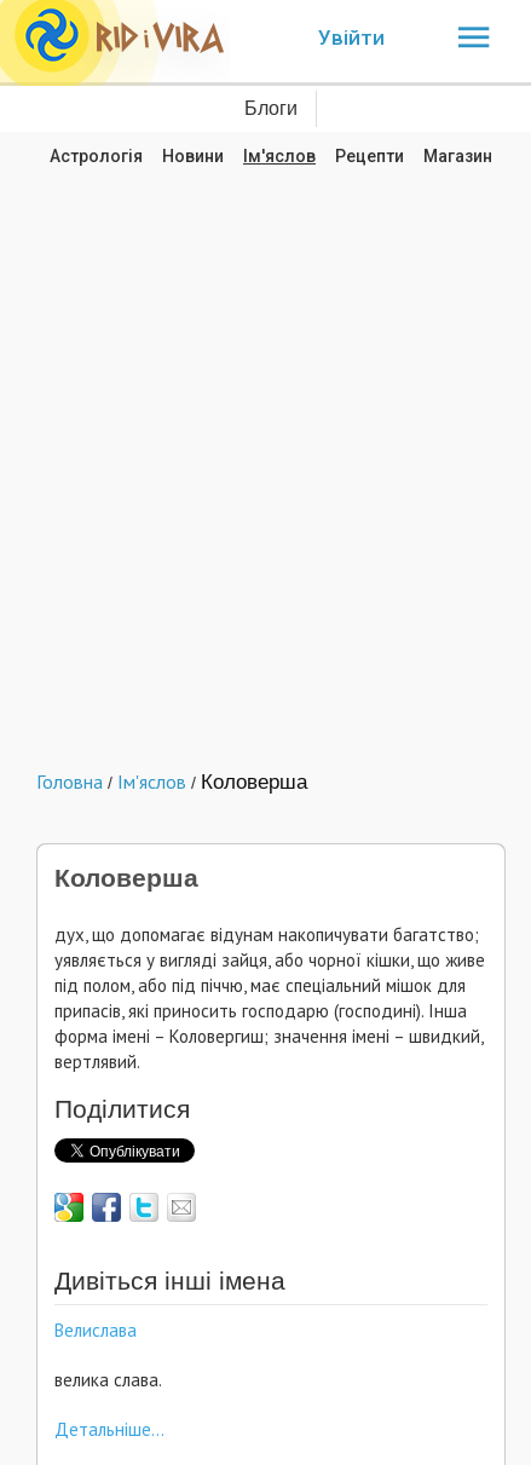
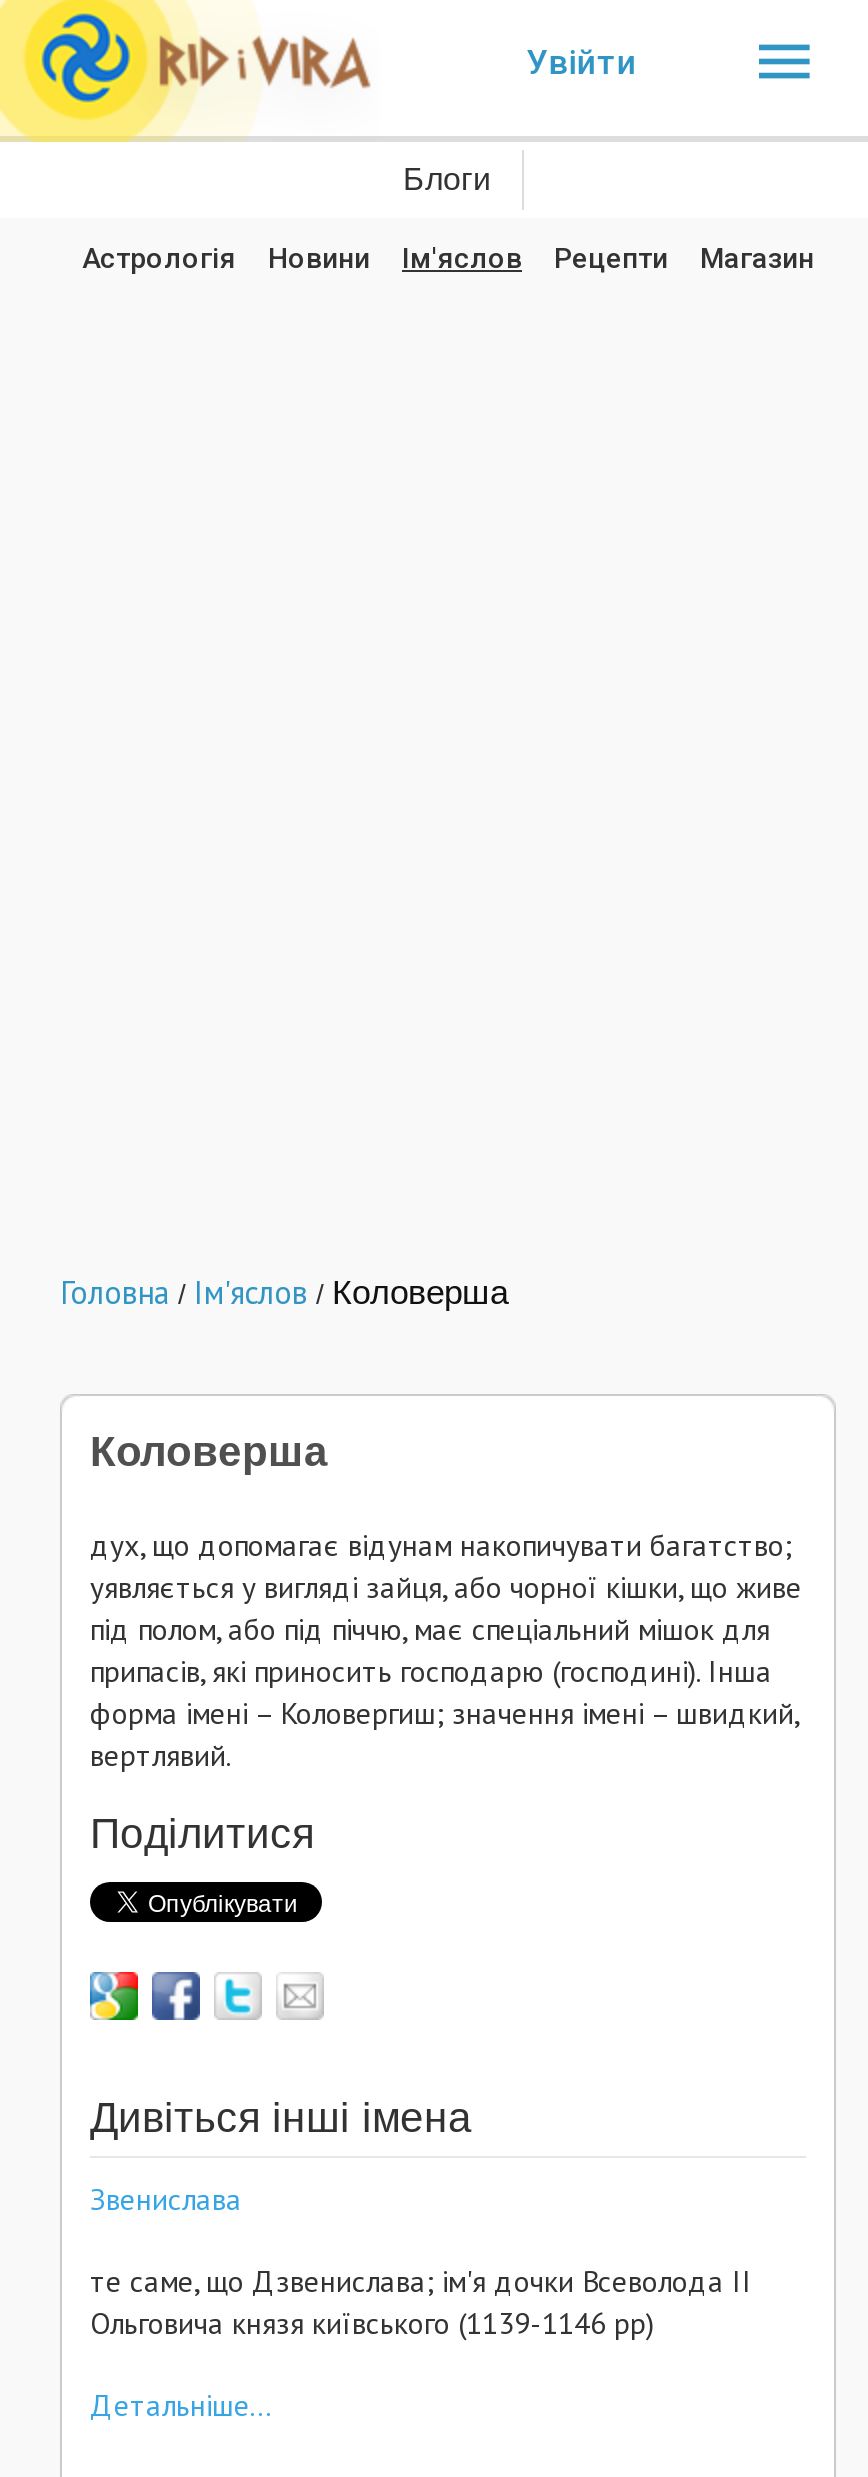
[54,1319,137,1342] Велислава -> [90,2180,242,2218] Звенислава
[54,1368,162,1391] велика слава. -> [90,2262,752,2342] те саме, що Дзвенислава; ім'я дочки Всеволода ІІ | Ольговича князя київського (1139-1146 рр)

